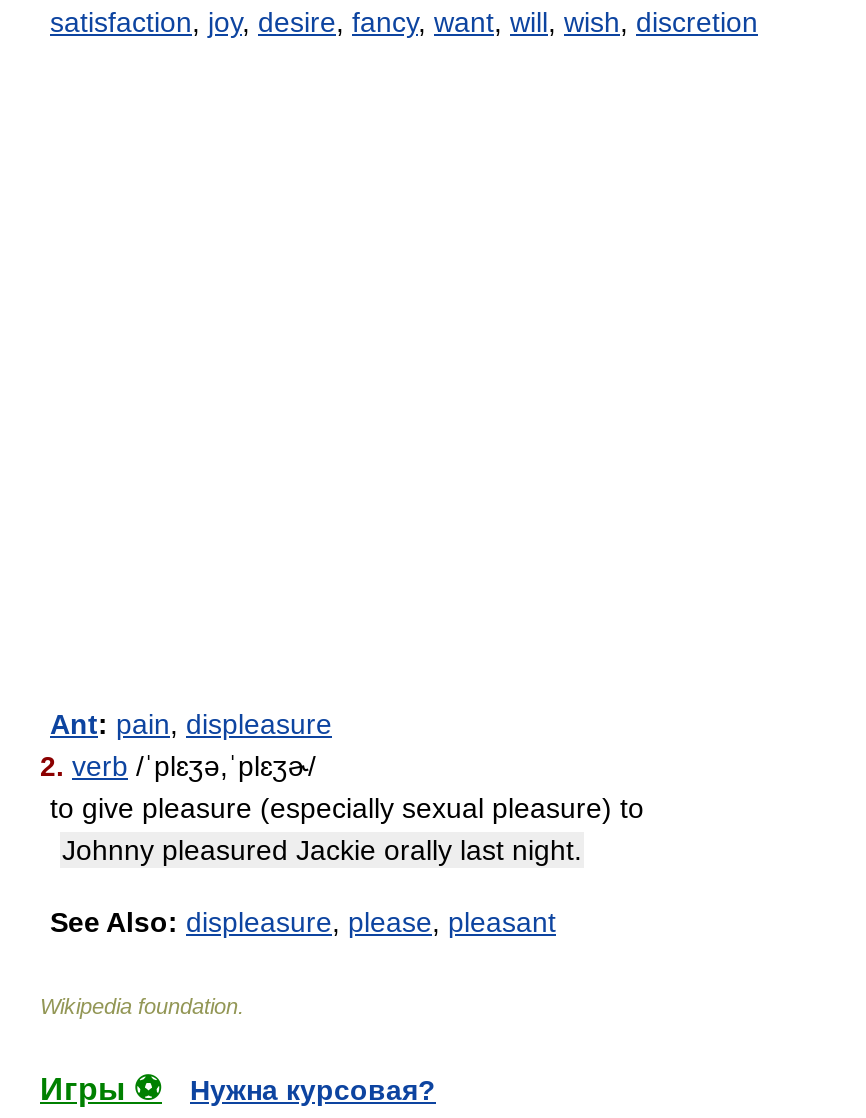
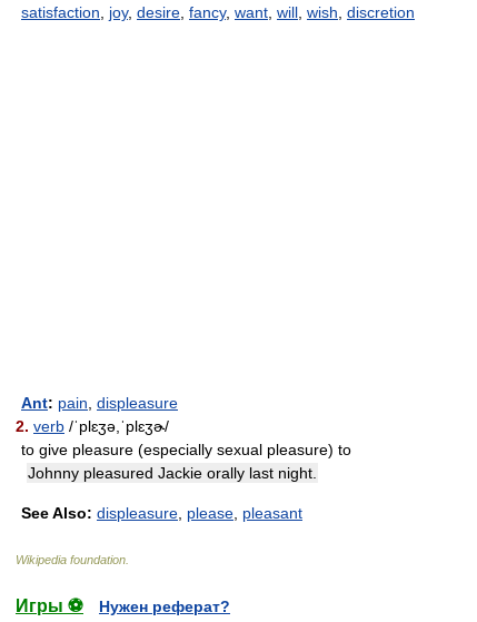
[190,1074,436,1106] Нужна курсовая? -> [99,598,230,615] Нужен реферат?

